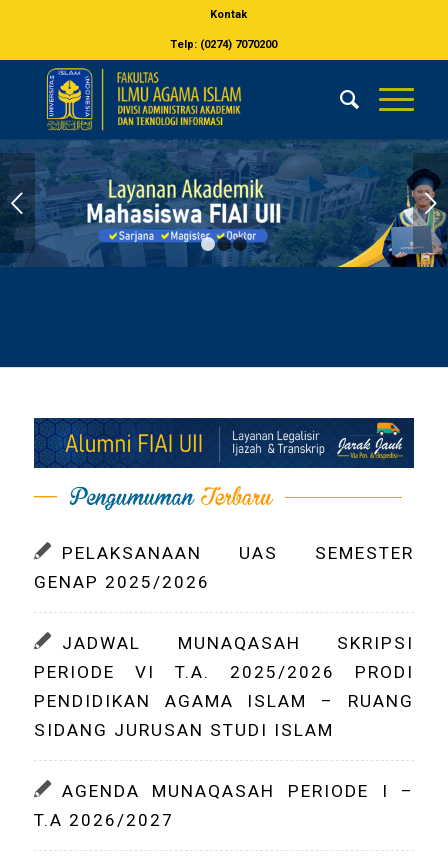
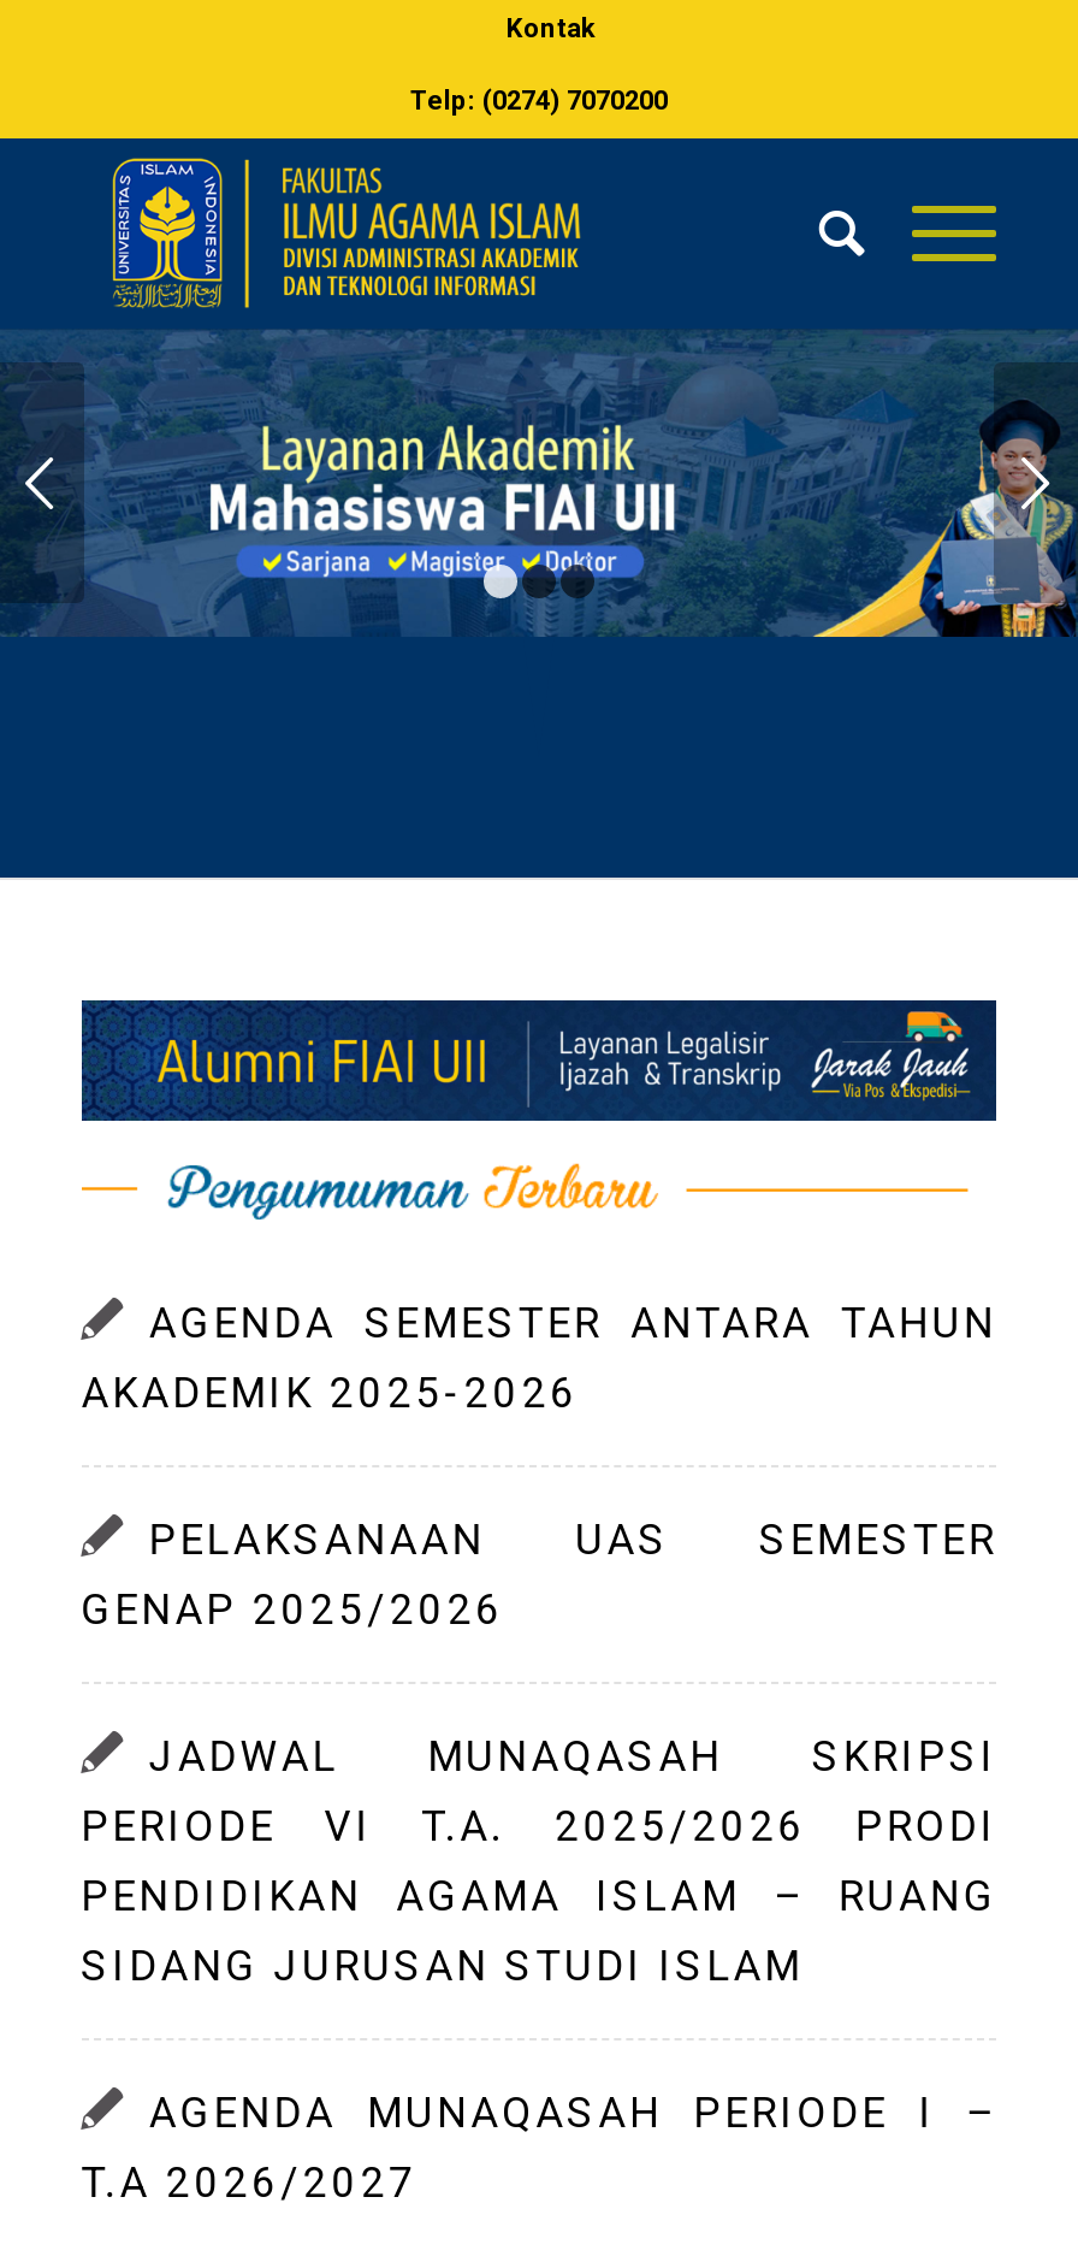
none -> [81,1300,997,1418] AGENDA SEMESTER ANTARA TAHUN | AKADEMIK 2025-2026

